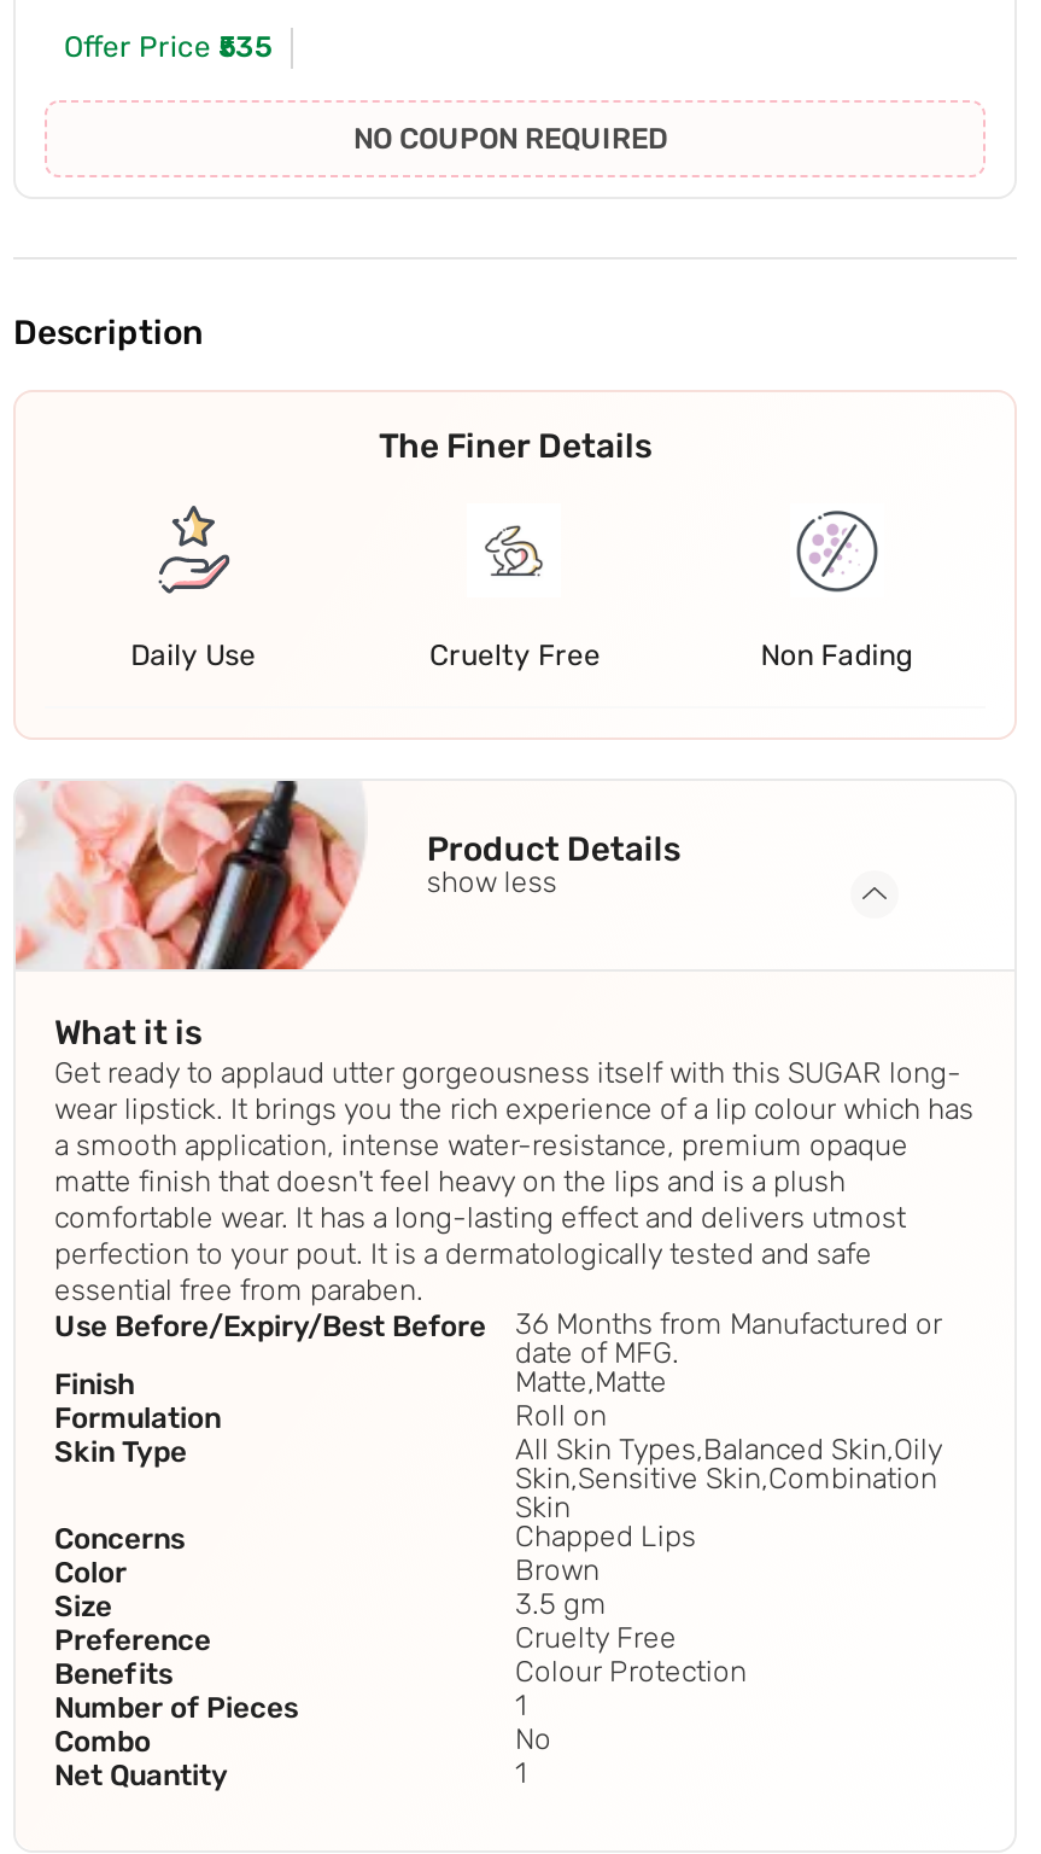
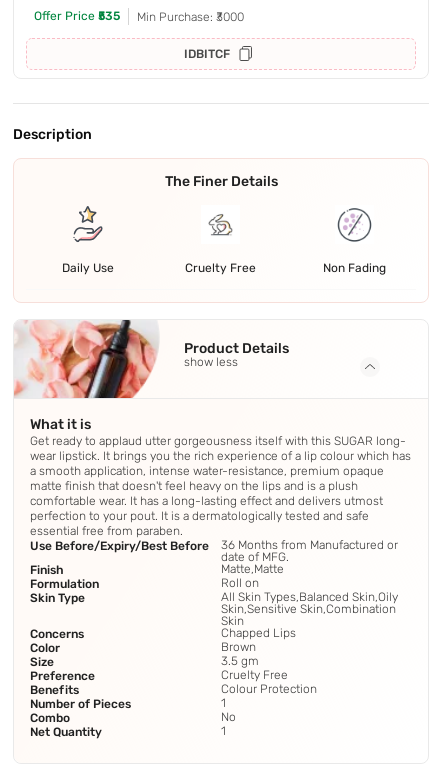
[353,123,667,156] NO COUPON REQUIRED -> [137,10,244,61] Min Purchase: ₹3000 | IDBITCF

